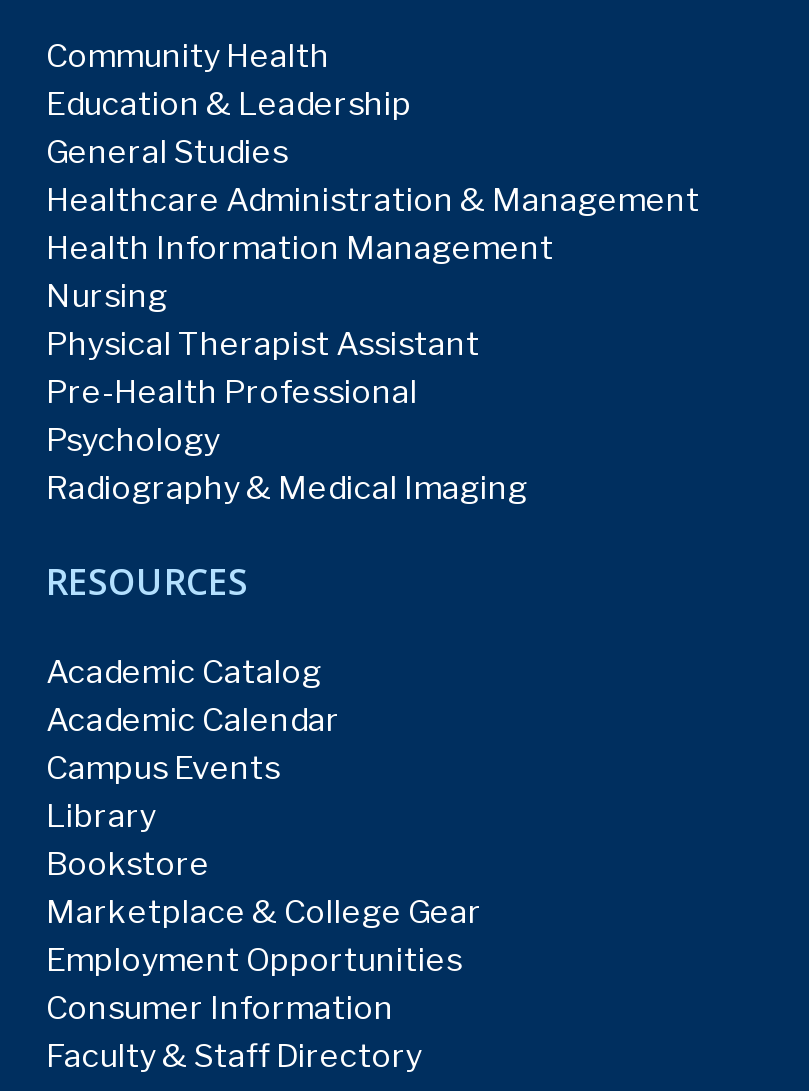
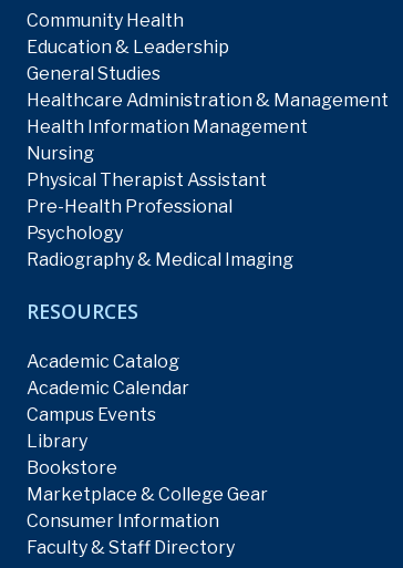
[46,940,462,978] Employment Opportunities -> none

